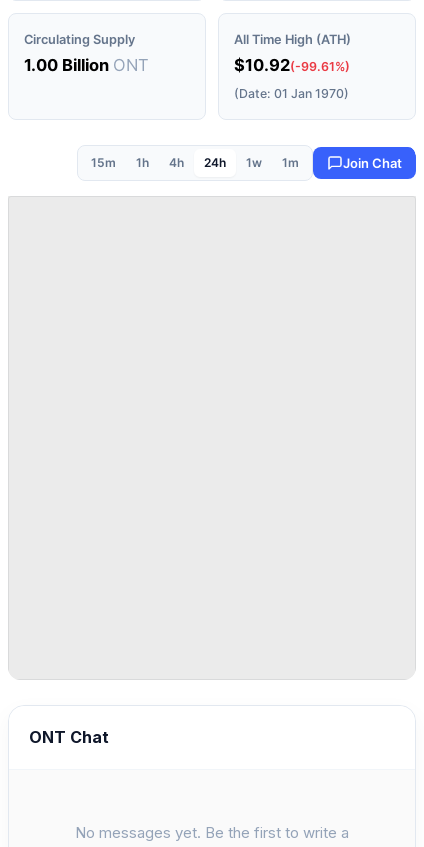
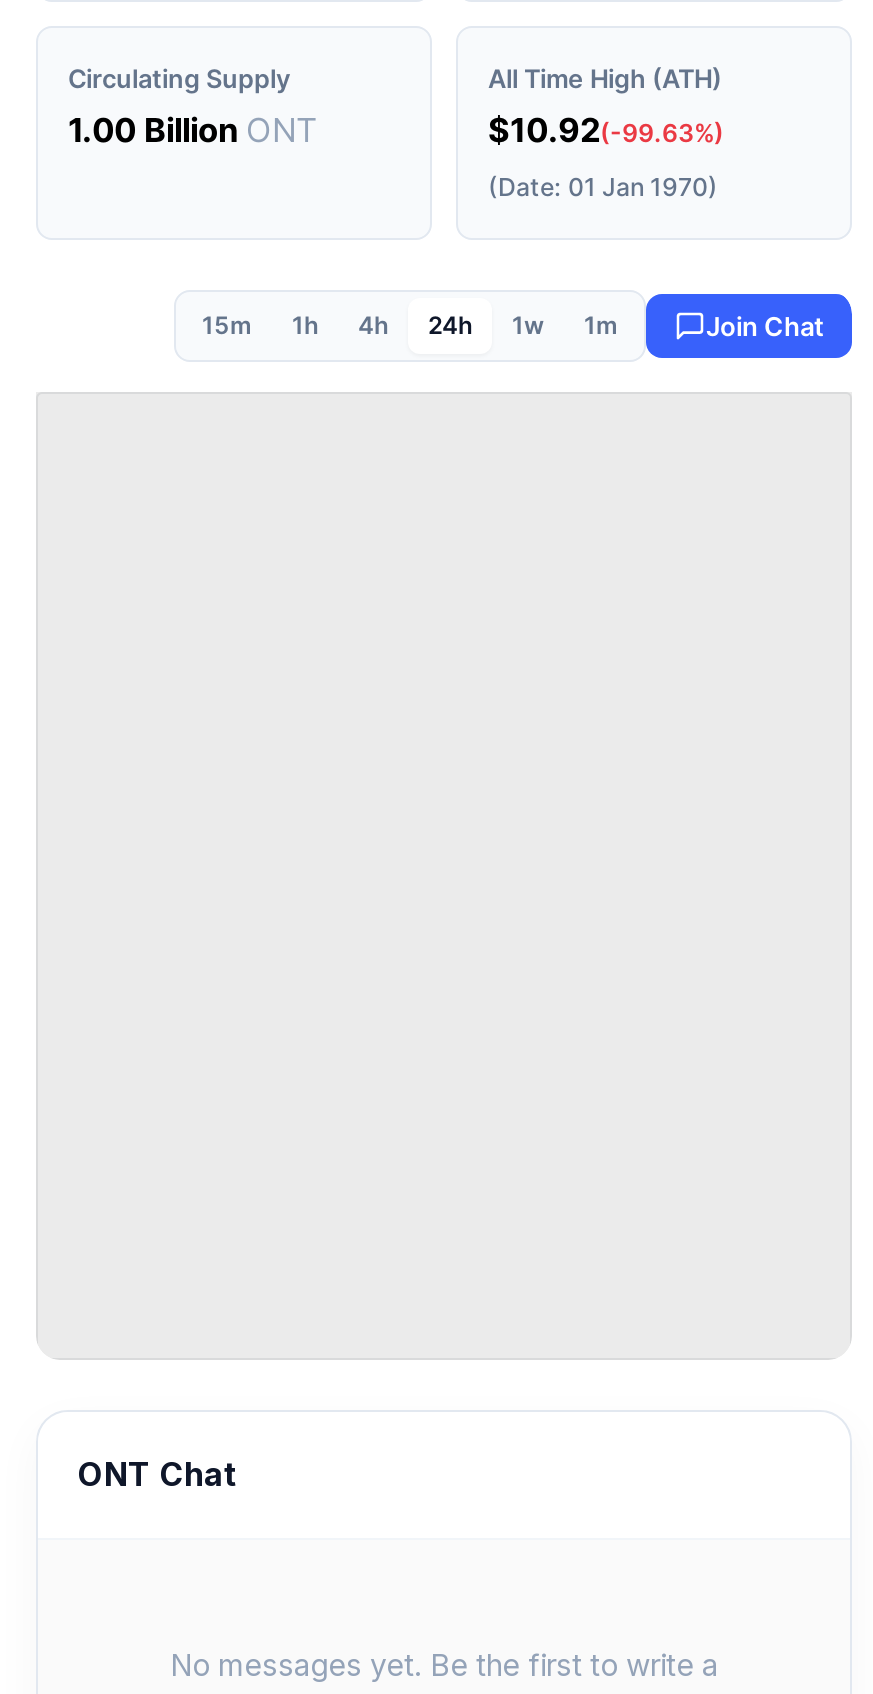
[234,55,350,75] $10.92(-99.61%) -> [488,110,724,150] $10.92(-99.63%)

